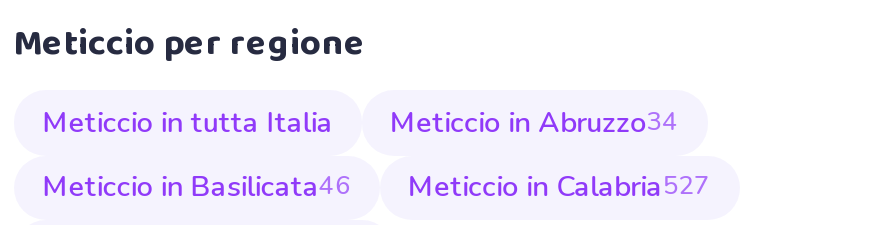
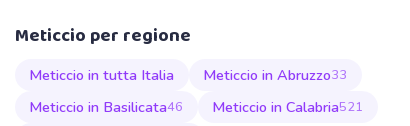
[390,102,678,142] Meticcio in Abruzzo34 -> [203,64,347,84] Meticcio in Abruzzo33
[408,166,710,206] Meticcio in Calabria527 -> [212,97,363,117] Meticcio in Calabria521

